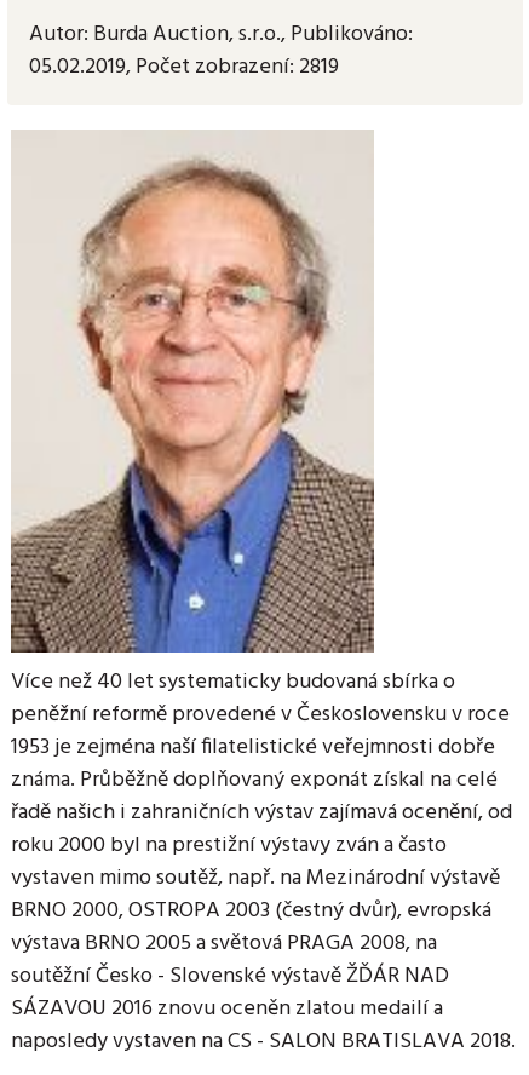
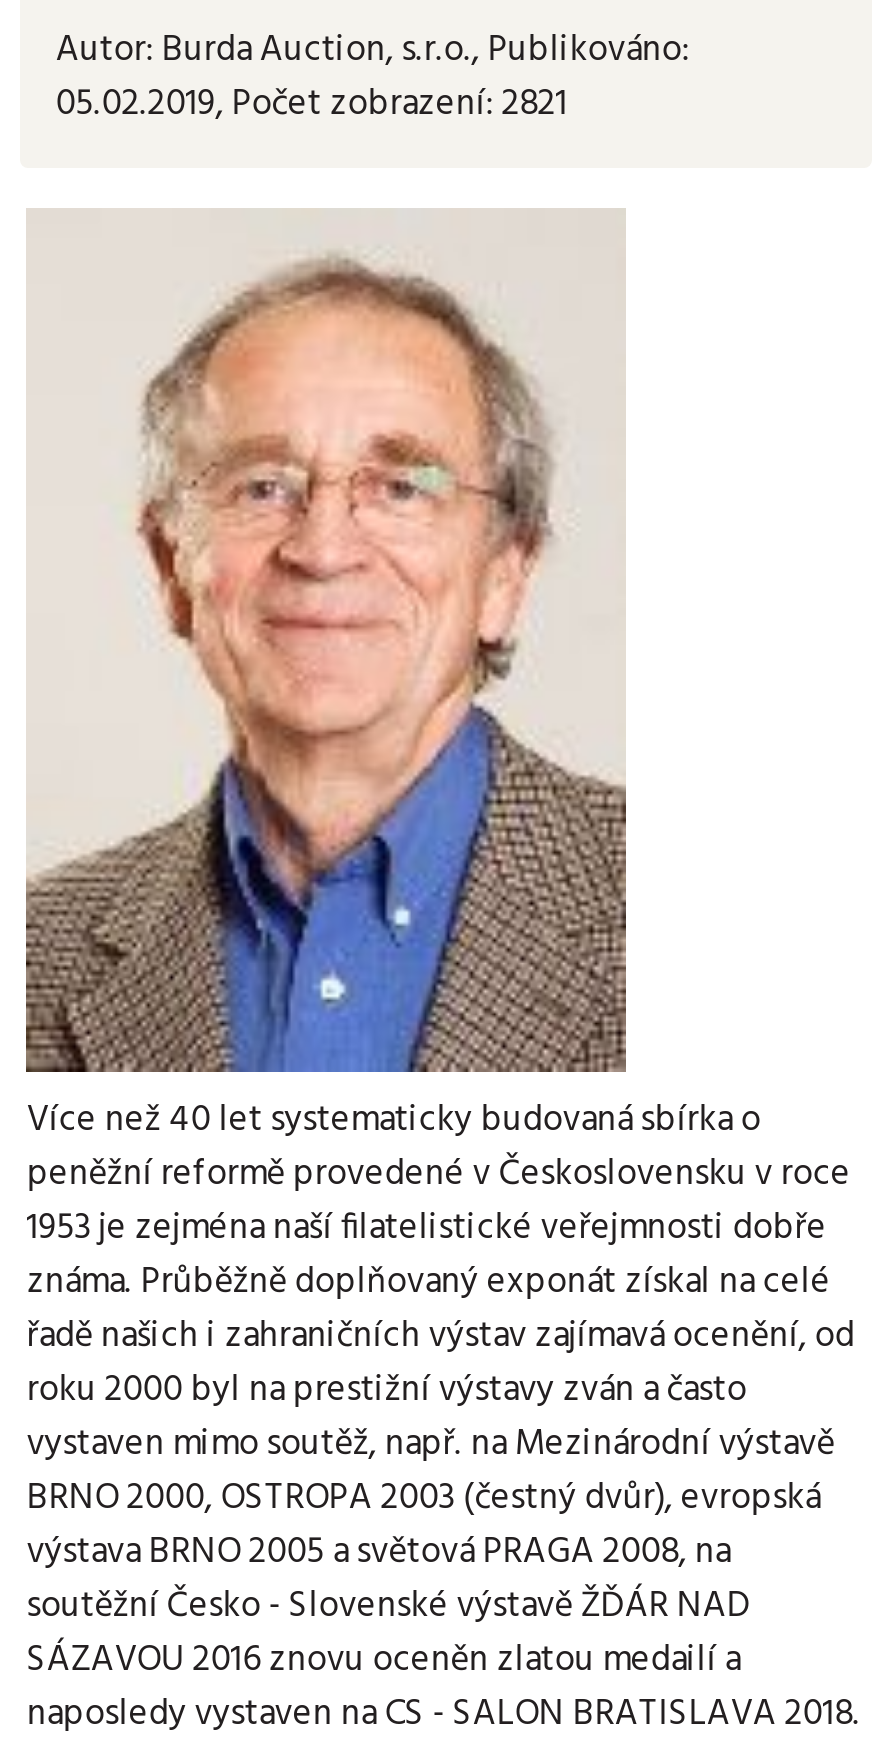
[29,50,339,85] 05.02.2019, Počet zobrazení: 2819 -> [55,76,567,134] 05.02.2019, Počet zobrazení: 2821

